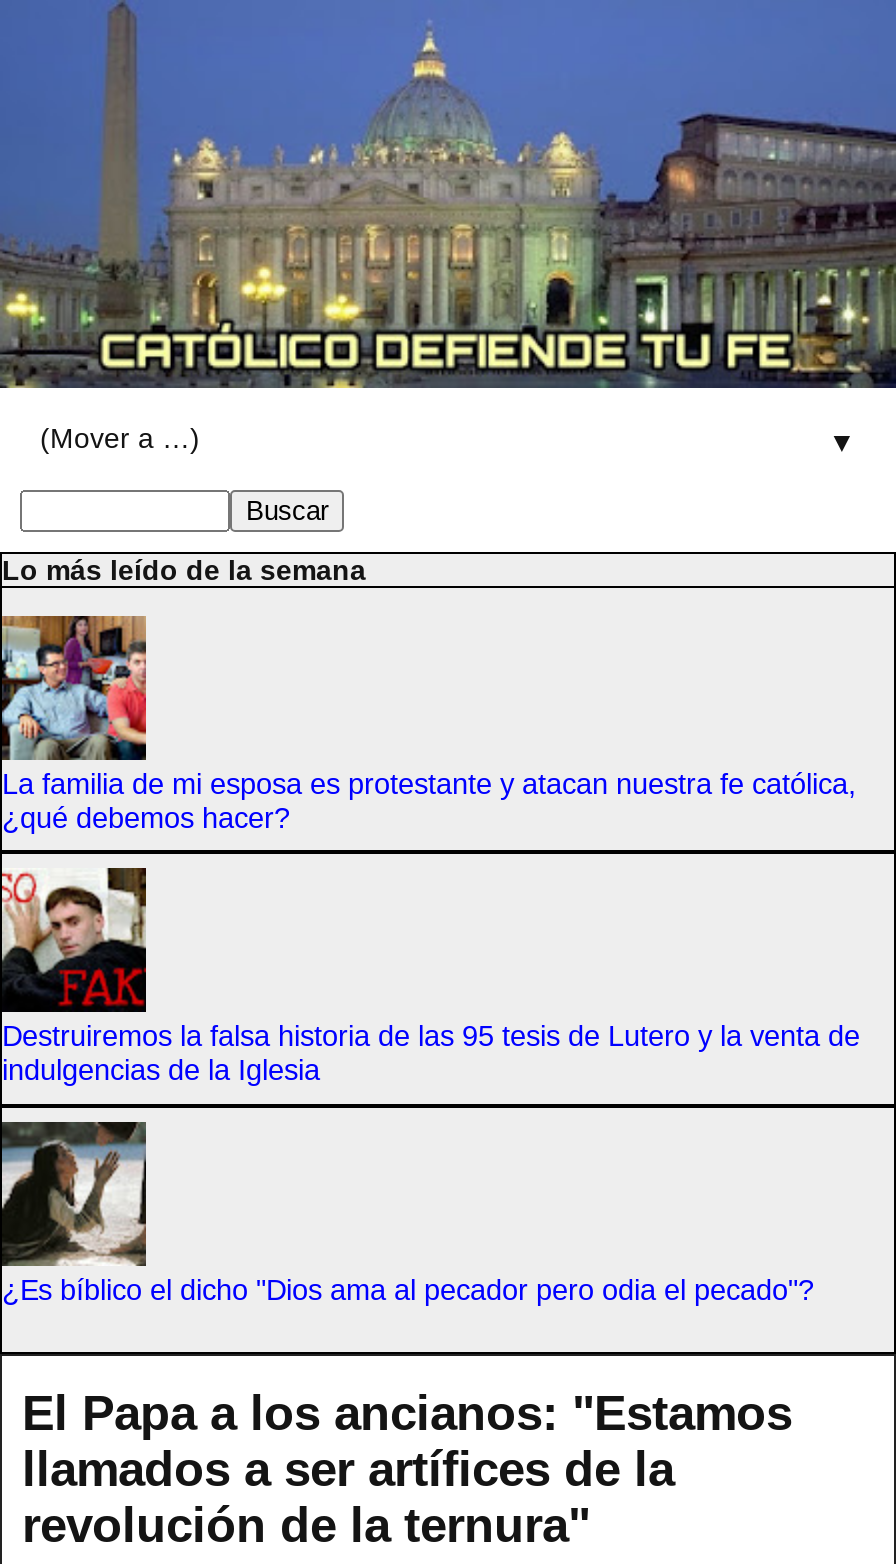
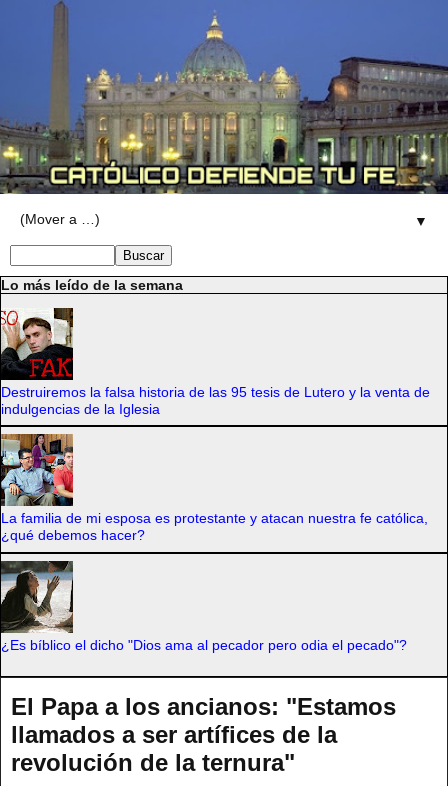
moved [2,614,856,834] -> [1,433,428,543]: [image] | La familia de mi esposa es protestante y atacan nuestra fe católica, | ¿qué debemos hacer?
moved [0,860,860,1087] -> [0,304,430,417]: [image] | Destruiremos la falsa historia de las 95 tesis de Lutero y la venta de | indulgencias de la Iglesia

